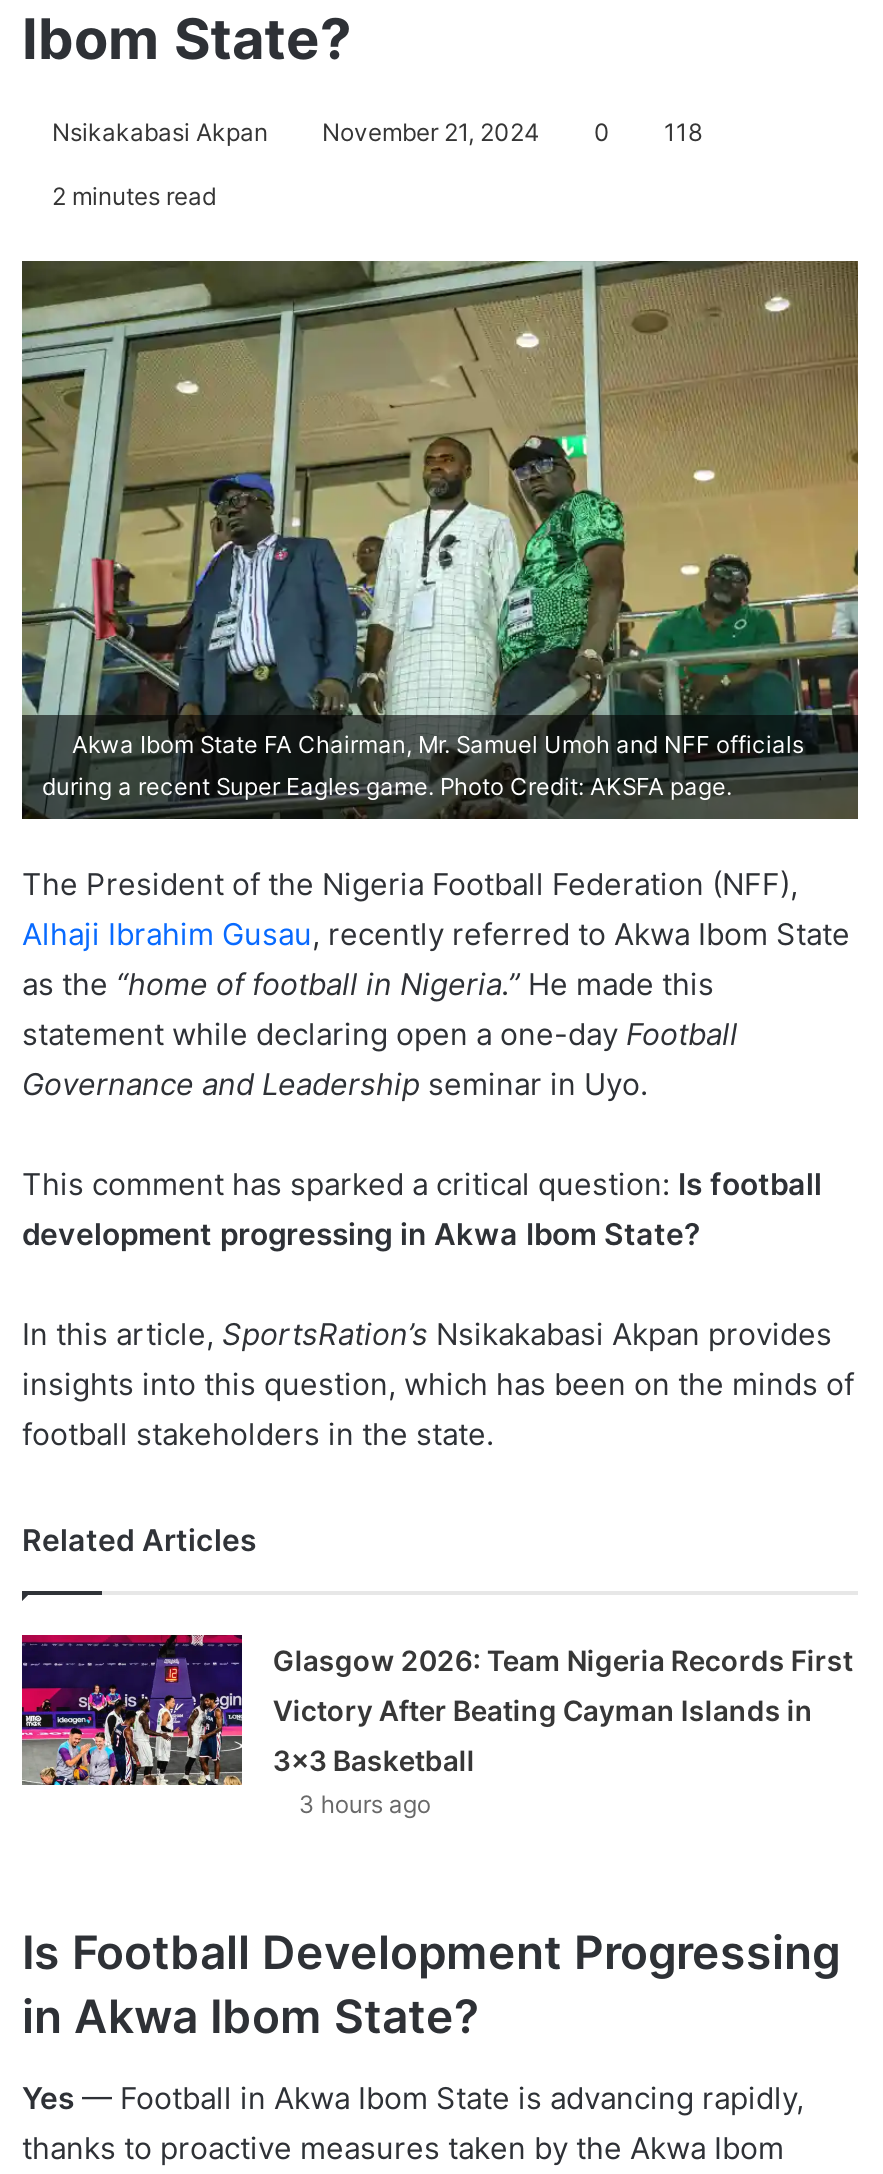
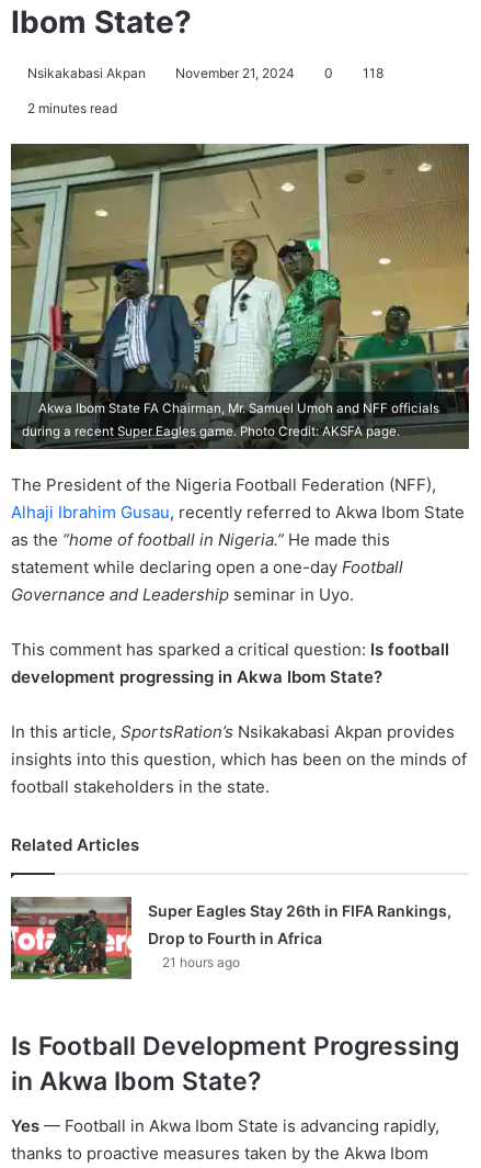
[20,1632,853,1819] [image] | Glasgow 2026: Team Nigeria Records First | Victory After Beating Cayman Islands in | 3×3 Basketball | 3 hours ago -> [11,896,452,980] [image] | Super Eagles Stay 26th in FIFA Rankings, | Drop to Fourth in Africa | 21 hours ago

